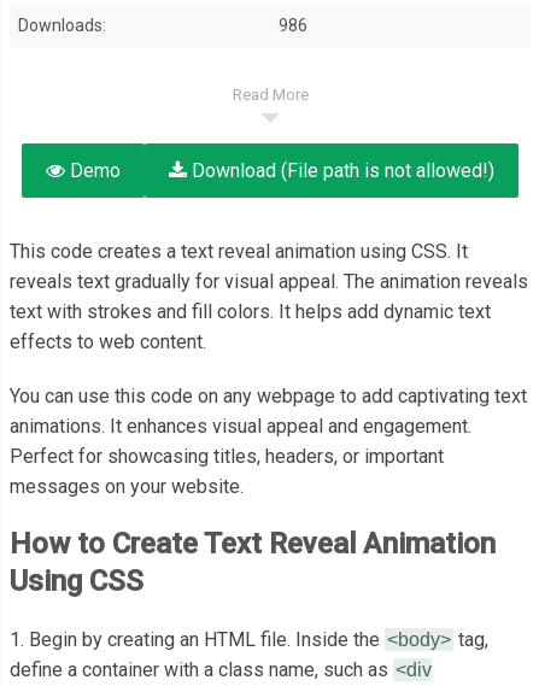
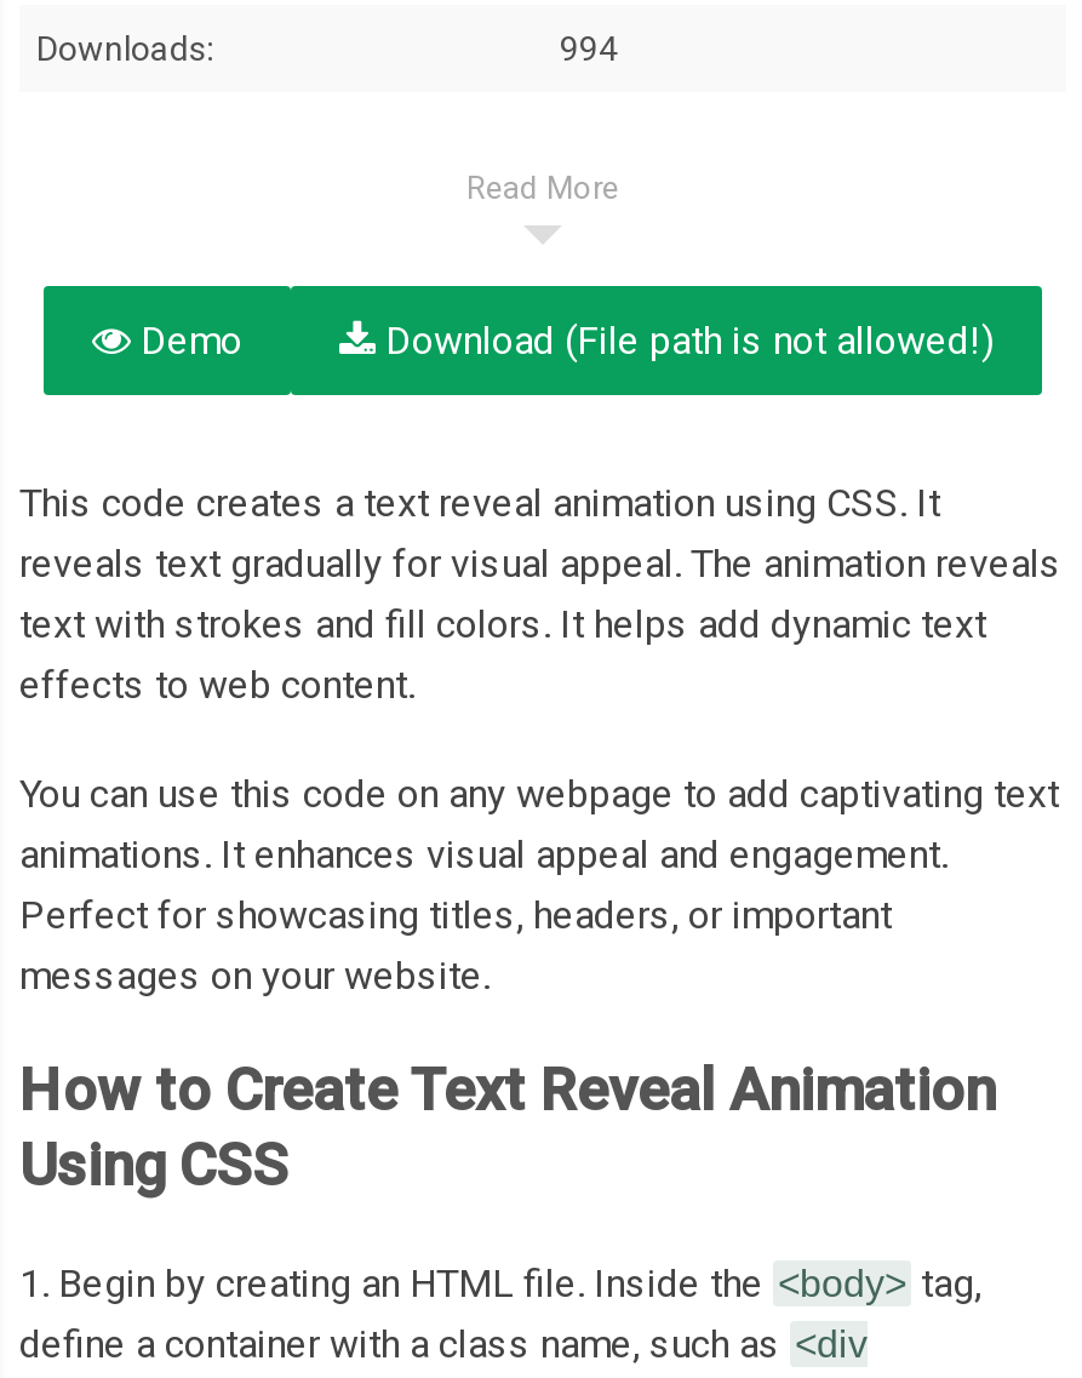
[279,16,307,35] 986 -> [560,30,618,69] 994

